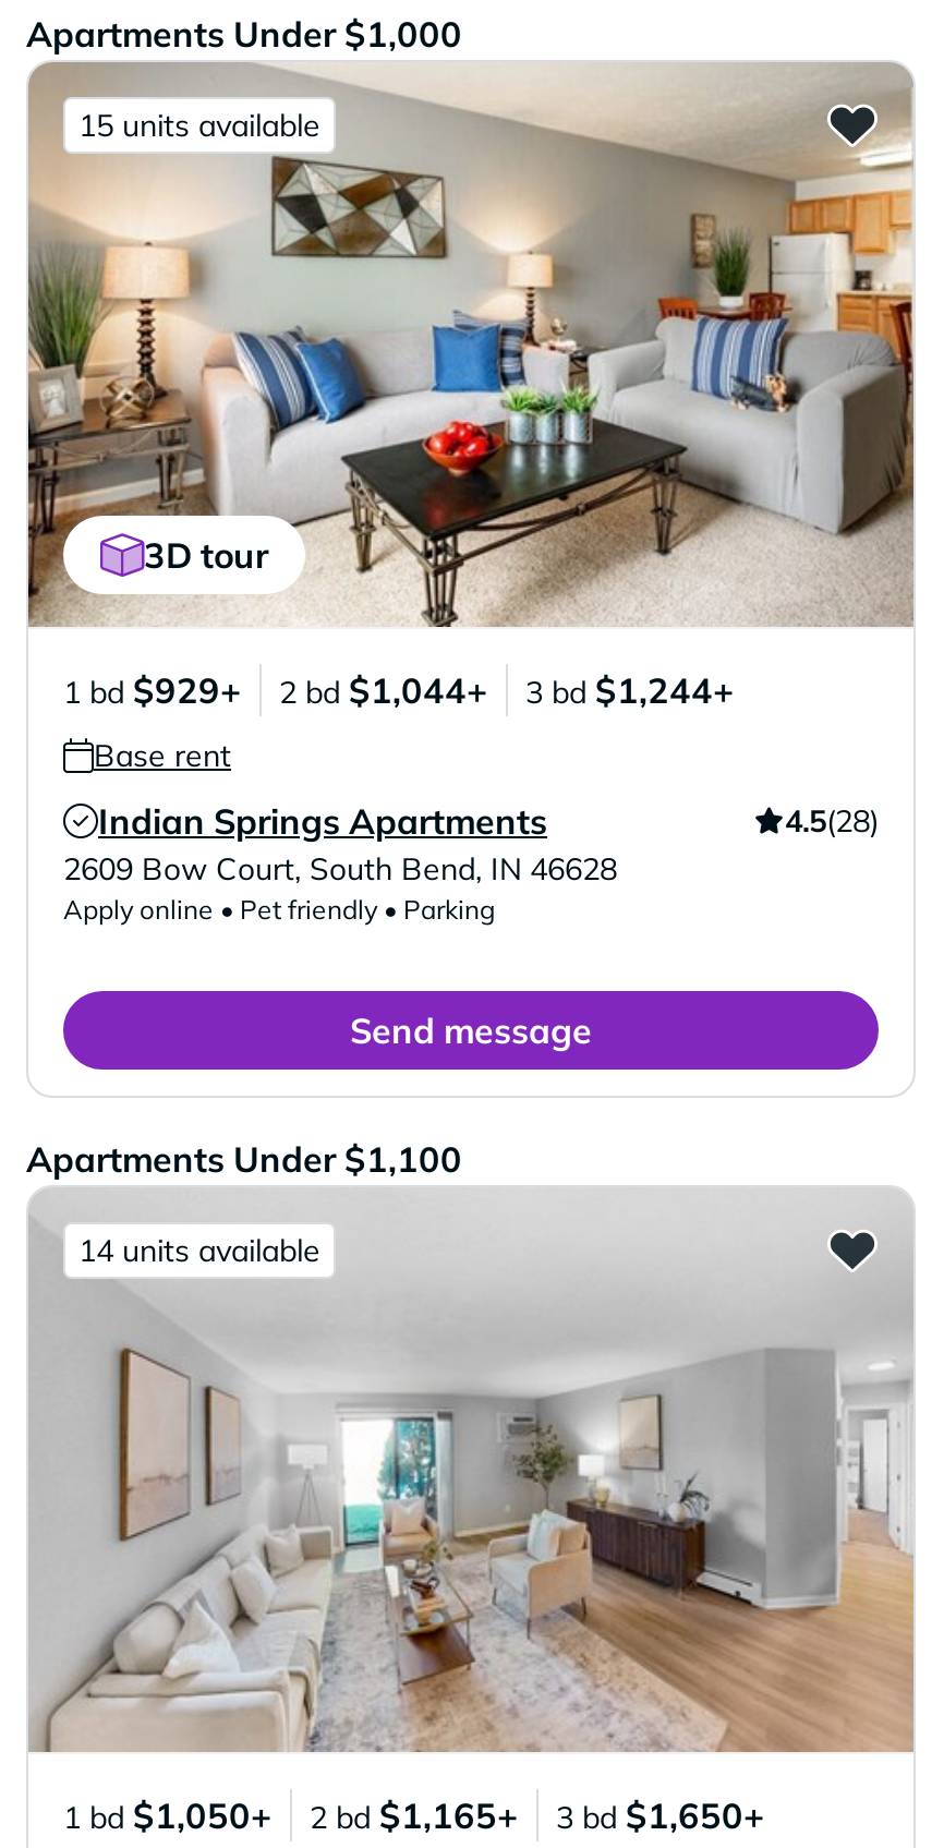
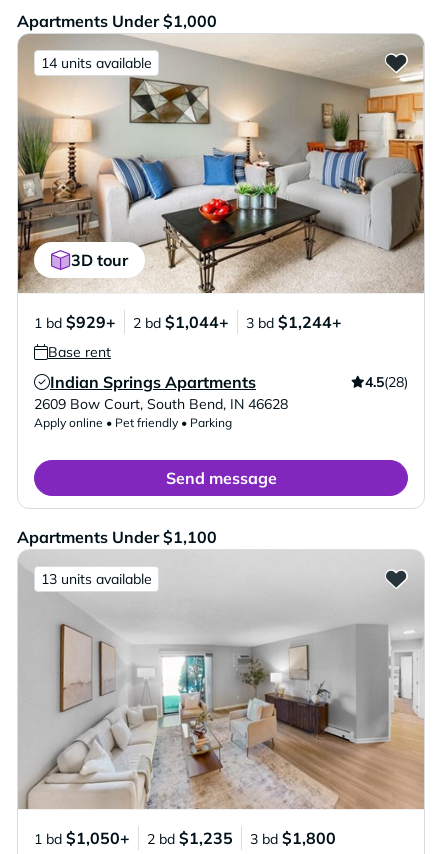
[78,106,320,145] 15 units available -> none
none -> [41,570,152,588] 13 units available
moved [78,1231,320,1270] -> [41,54,152,72]: 14 units available
[310,1793,519,1837] 2 bd $1,165+ -> [147,828,233,848] 2 bd $1,235
[556,1793,765,1837] 3 bd $1,650+ -> [250,828,336,848] 3 bd $1,800

